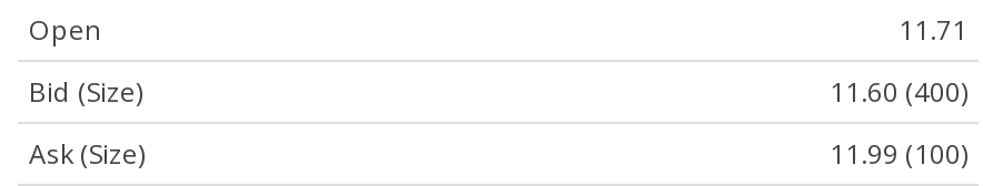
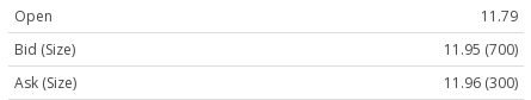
[898,12,967,50] 11.71 -> [481,6,518,27] 11.79
[830,74,967,112] 11.60 (400) -> [444,40,518,60] 11.95 (700)
[830,136,967,174] 11.99 (100) -> [444,73,518,93] 11.96 (300)

